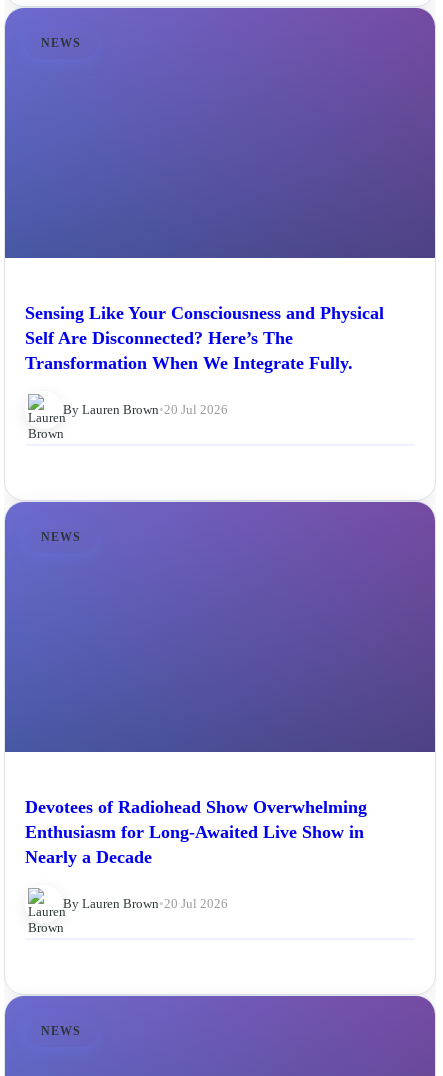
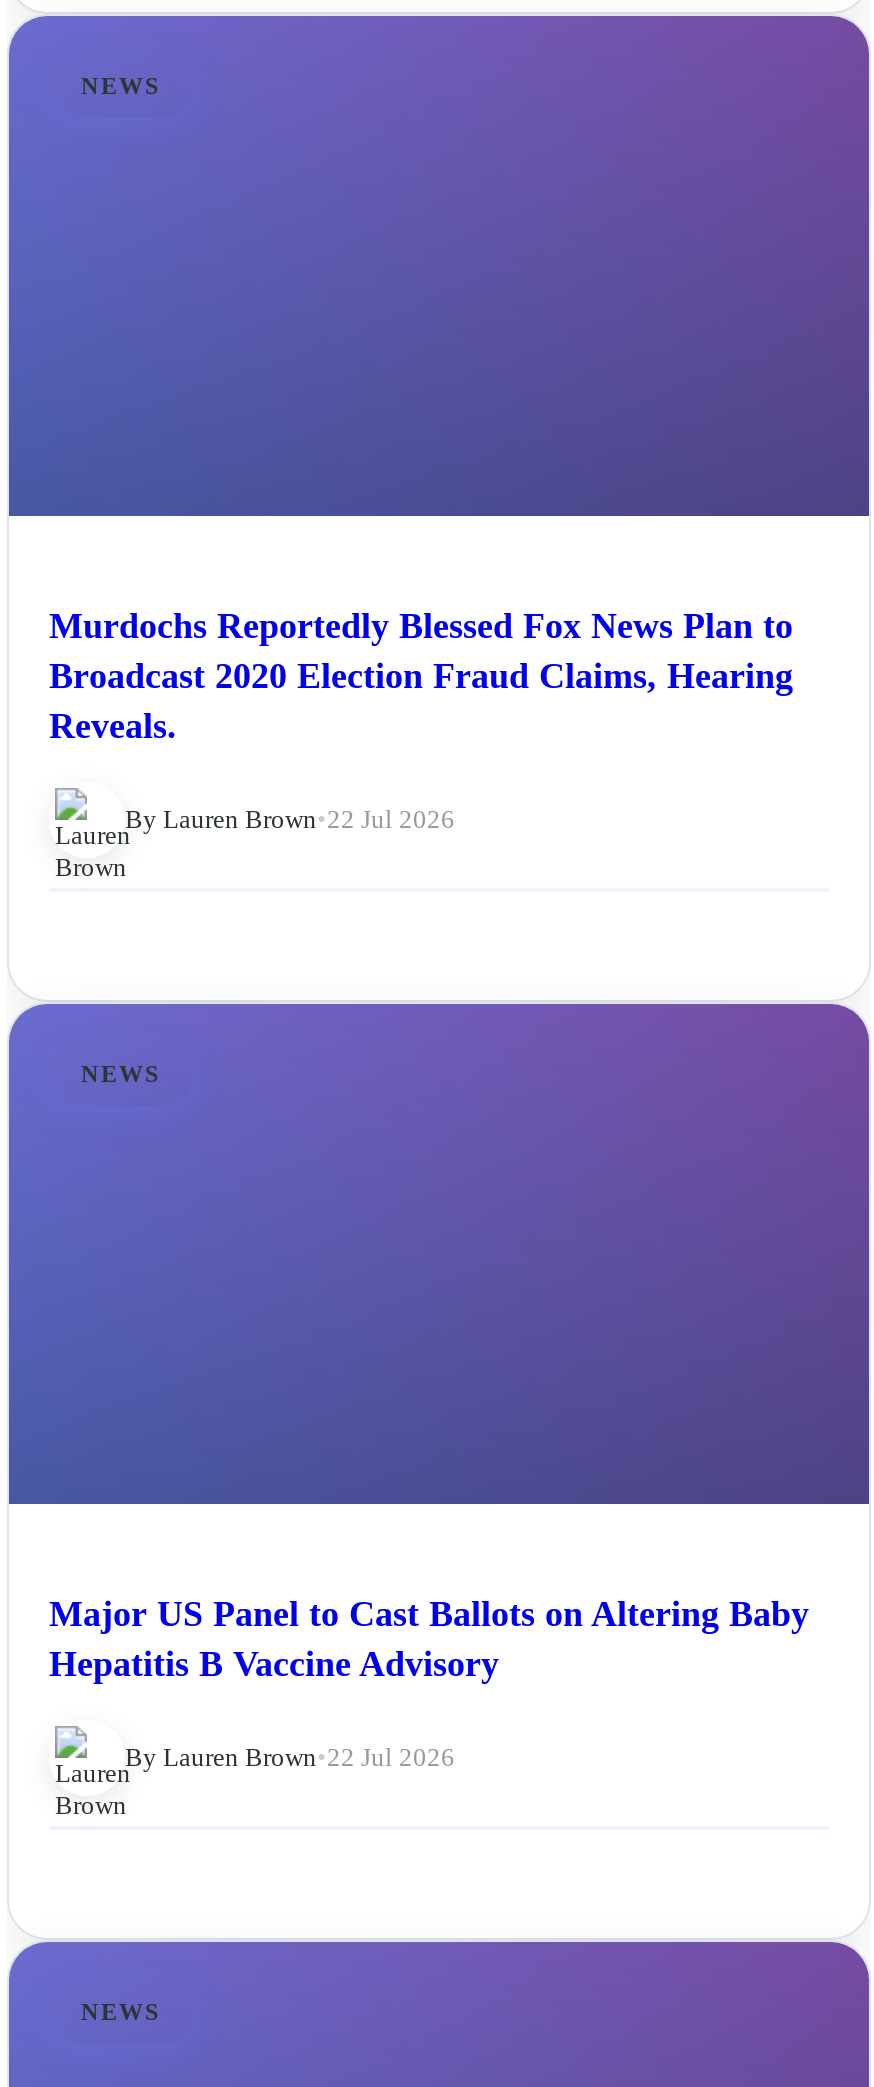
[25,303,384,373] Sensing Like Your Consciousness and Physical | Self Are Disconnected? Here’s The | Transformation When We Integrate Fully. -> [49,606,793,746] Murdochs Reportedly Blessed Fox News Plan to | Broadcast 2020 Election Fraud Claims, Hearing | Reveals.
[63,402,228,417] By Lauren Brown • 20 Jul 2026 -> [125,804,455,834] By Lauren Brown • 22 Jul 2026
[25,797,367,867] Devotees of Radiohead Show Overwhelming | Enthusiasm for Long-Awaited Live Show in | Nearly a Decade -> [49,1594,809,1684] Major US Panel to Cast Ballots on Altering Baby | Hepatitis B Vaccine Advisory
[63,896,228,911] By Lauren Brown • 20 Jul 2026 -> [125,1742,455,1772] By Lauren Brown • 22 Jul 2026

